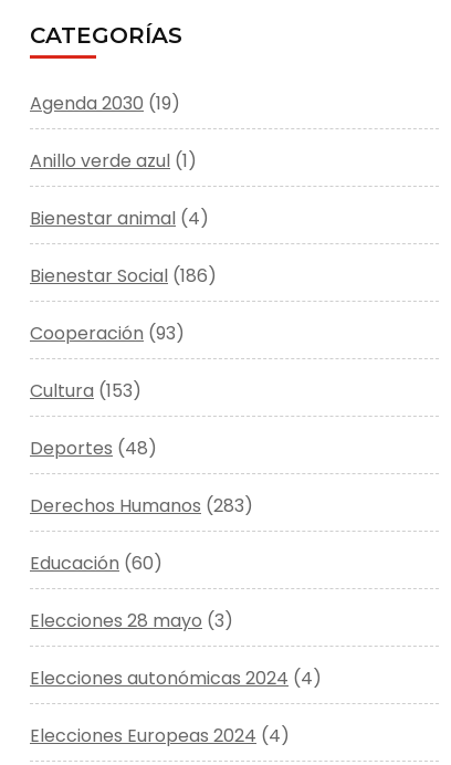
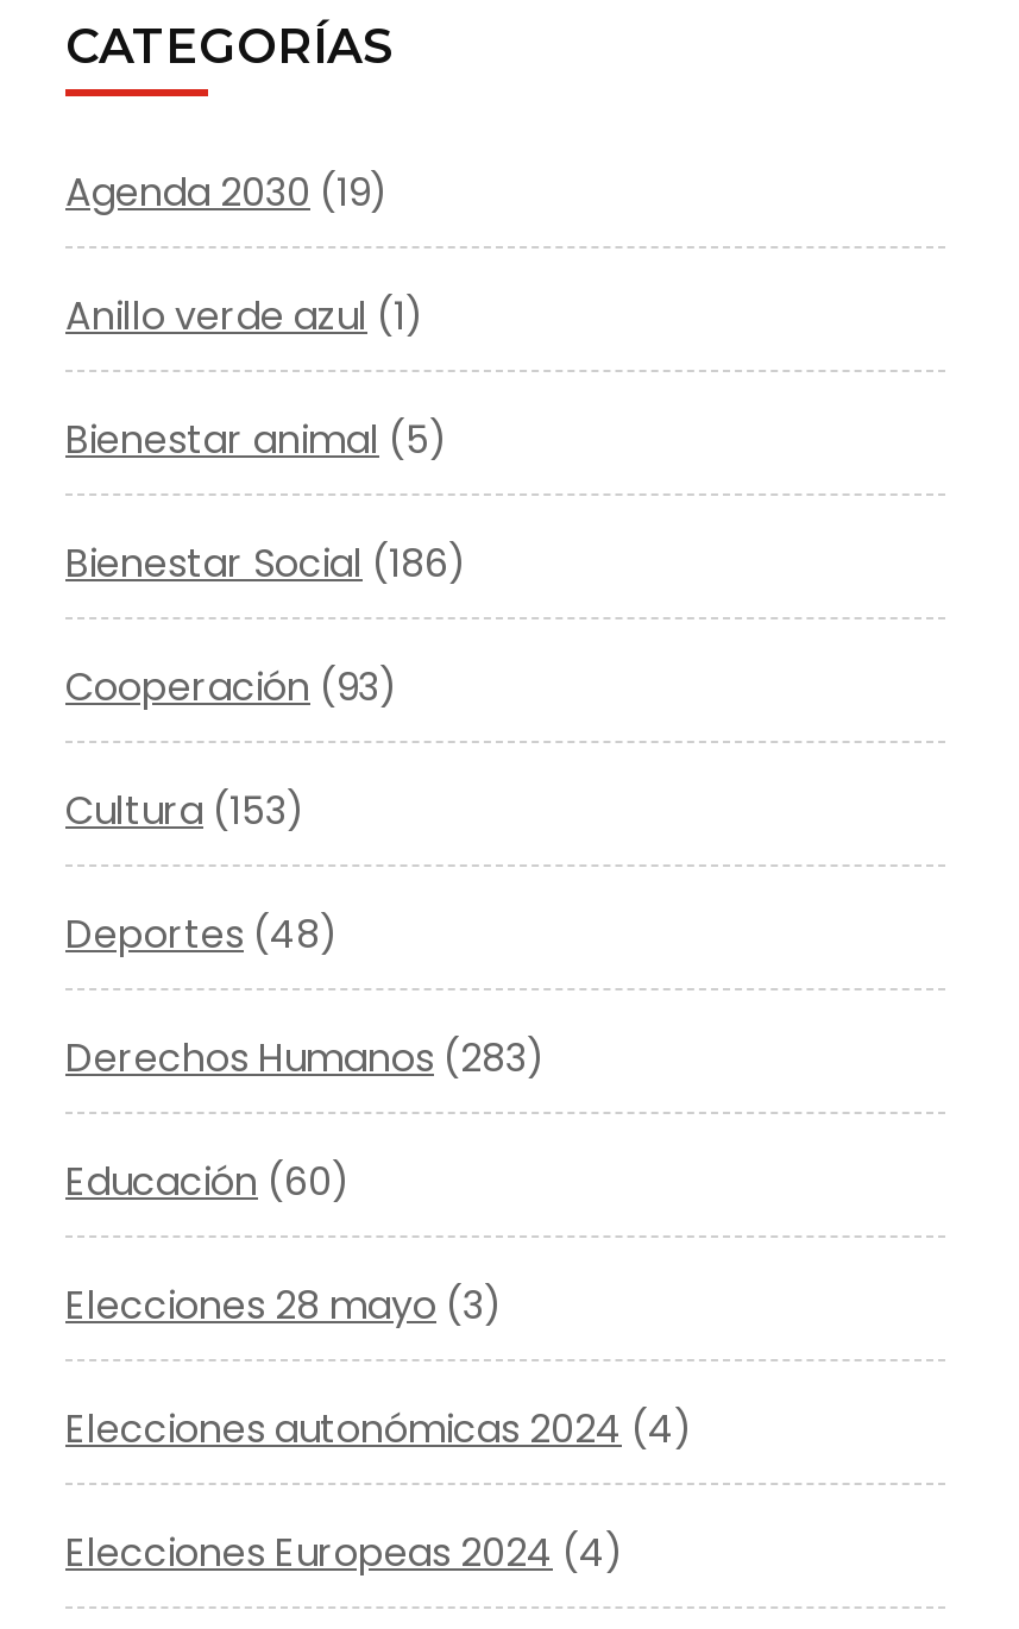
[30,206,209,231] Bienestar animal (4) -> [65,414,448,468] Bienestar animal (5)

